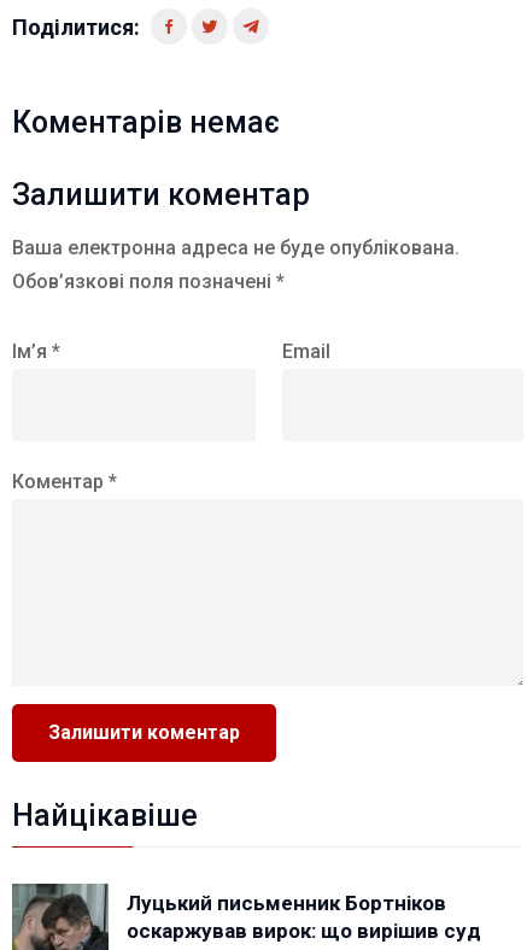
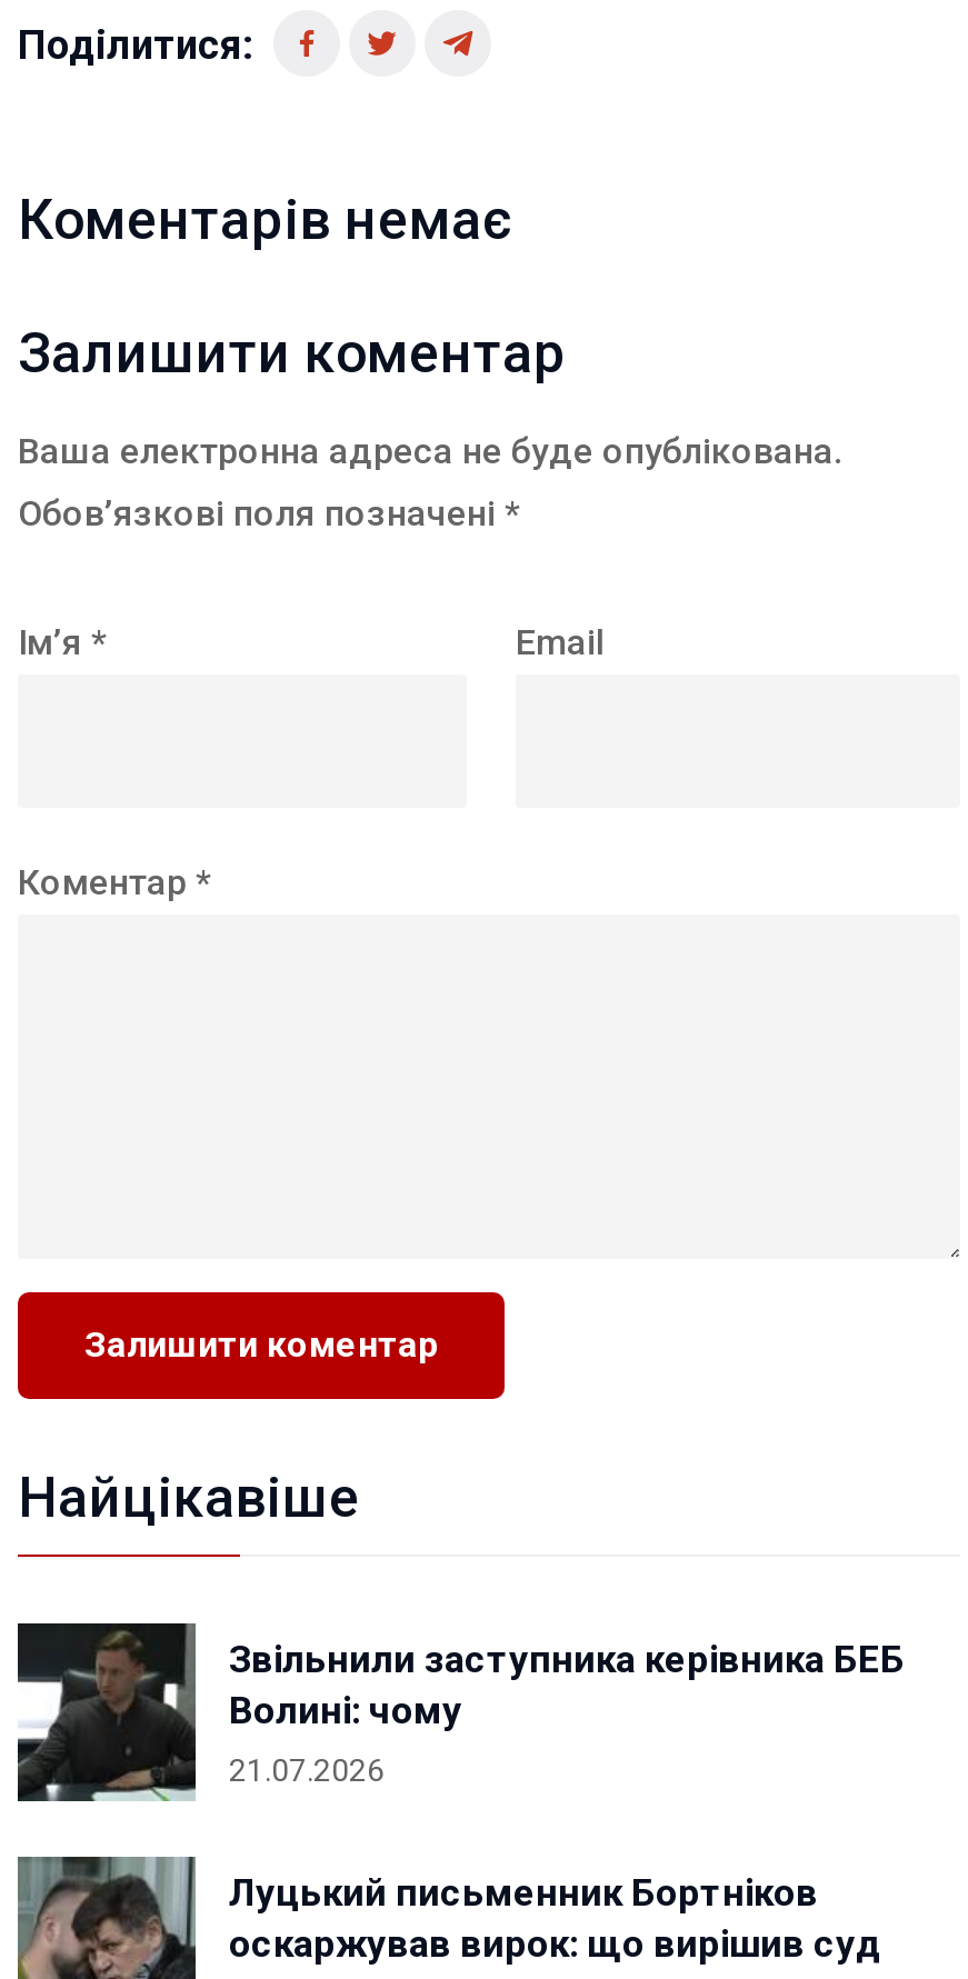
none -> [18,1623,905,1803] [image] | Звільнили заступника керівника БЕБ | Волині: чому | 21.07.2026

